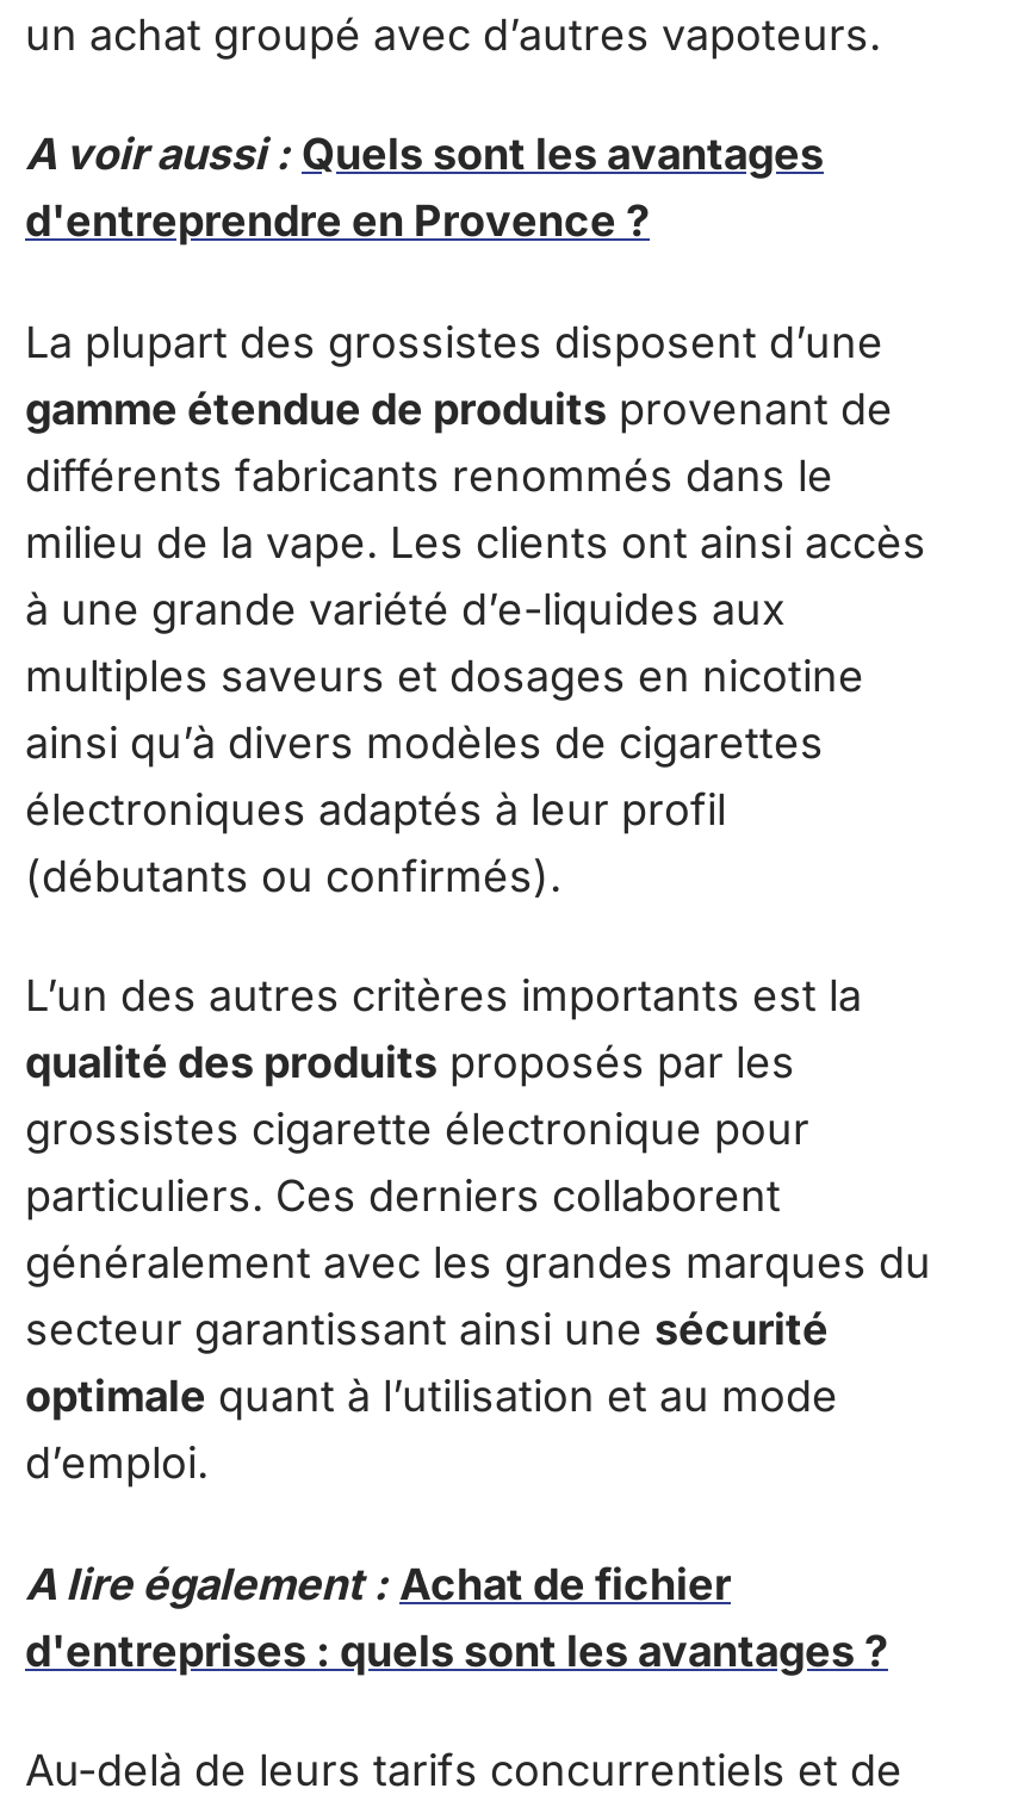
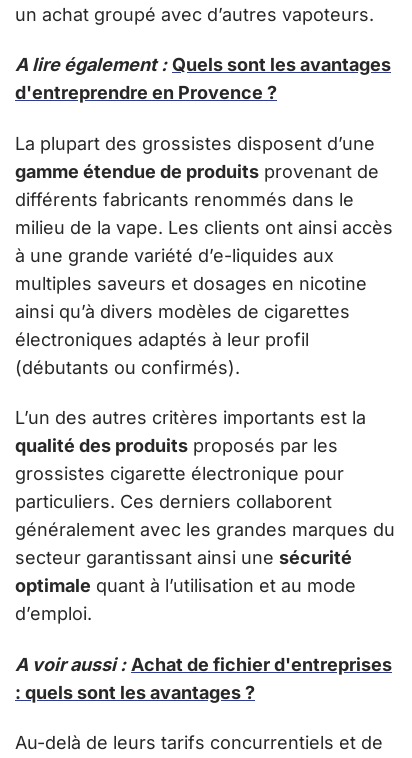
[25,130,824,180] A voir aussi : Quels sont les avantages -> [15,54,391,75] A lire également : Quels sont les avantages
[25,1559,888,1676] A lire également : Achat de fichier | d'entreprises : quels sont les avantages ? -> [15,654,392,703] A voir aussi : Achat de fichier d'entreprises | : quels sont les avantages ?

